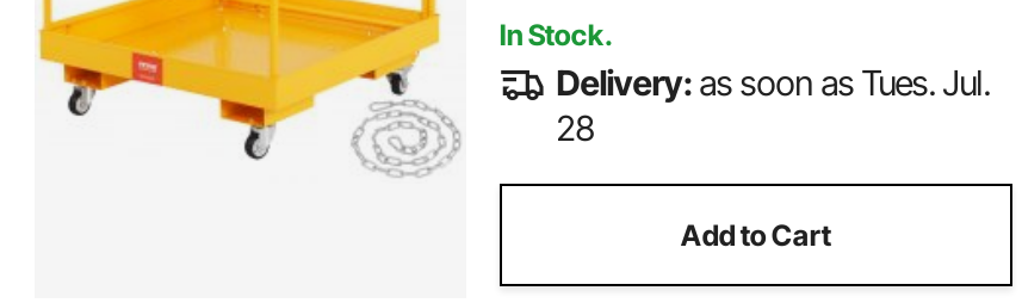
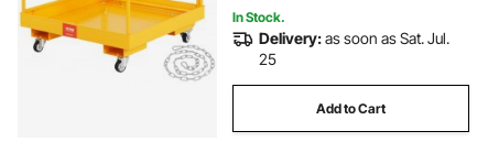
[556,62,990,102] Delivery: as soon as Tues. Jul. -> [259,29,449,47] Delivery: as soon as Sat. Jul.
[556,107,594,148] 28 -> [259,49,276,68] 25

